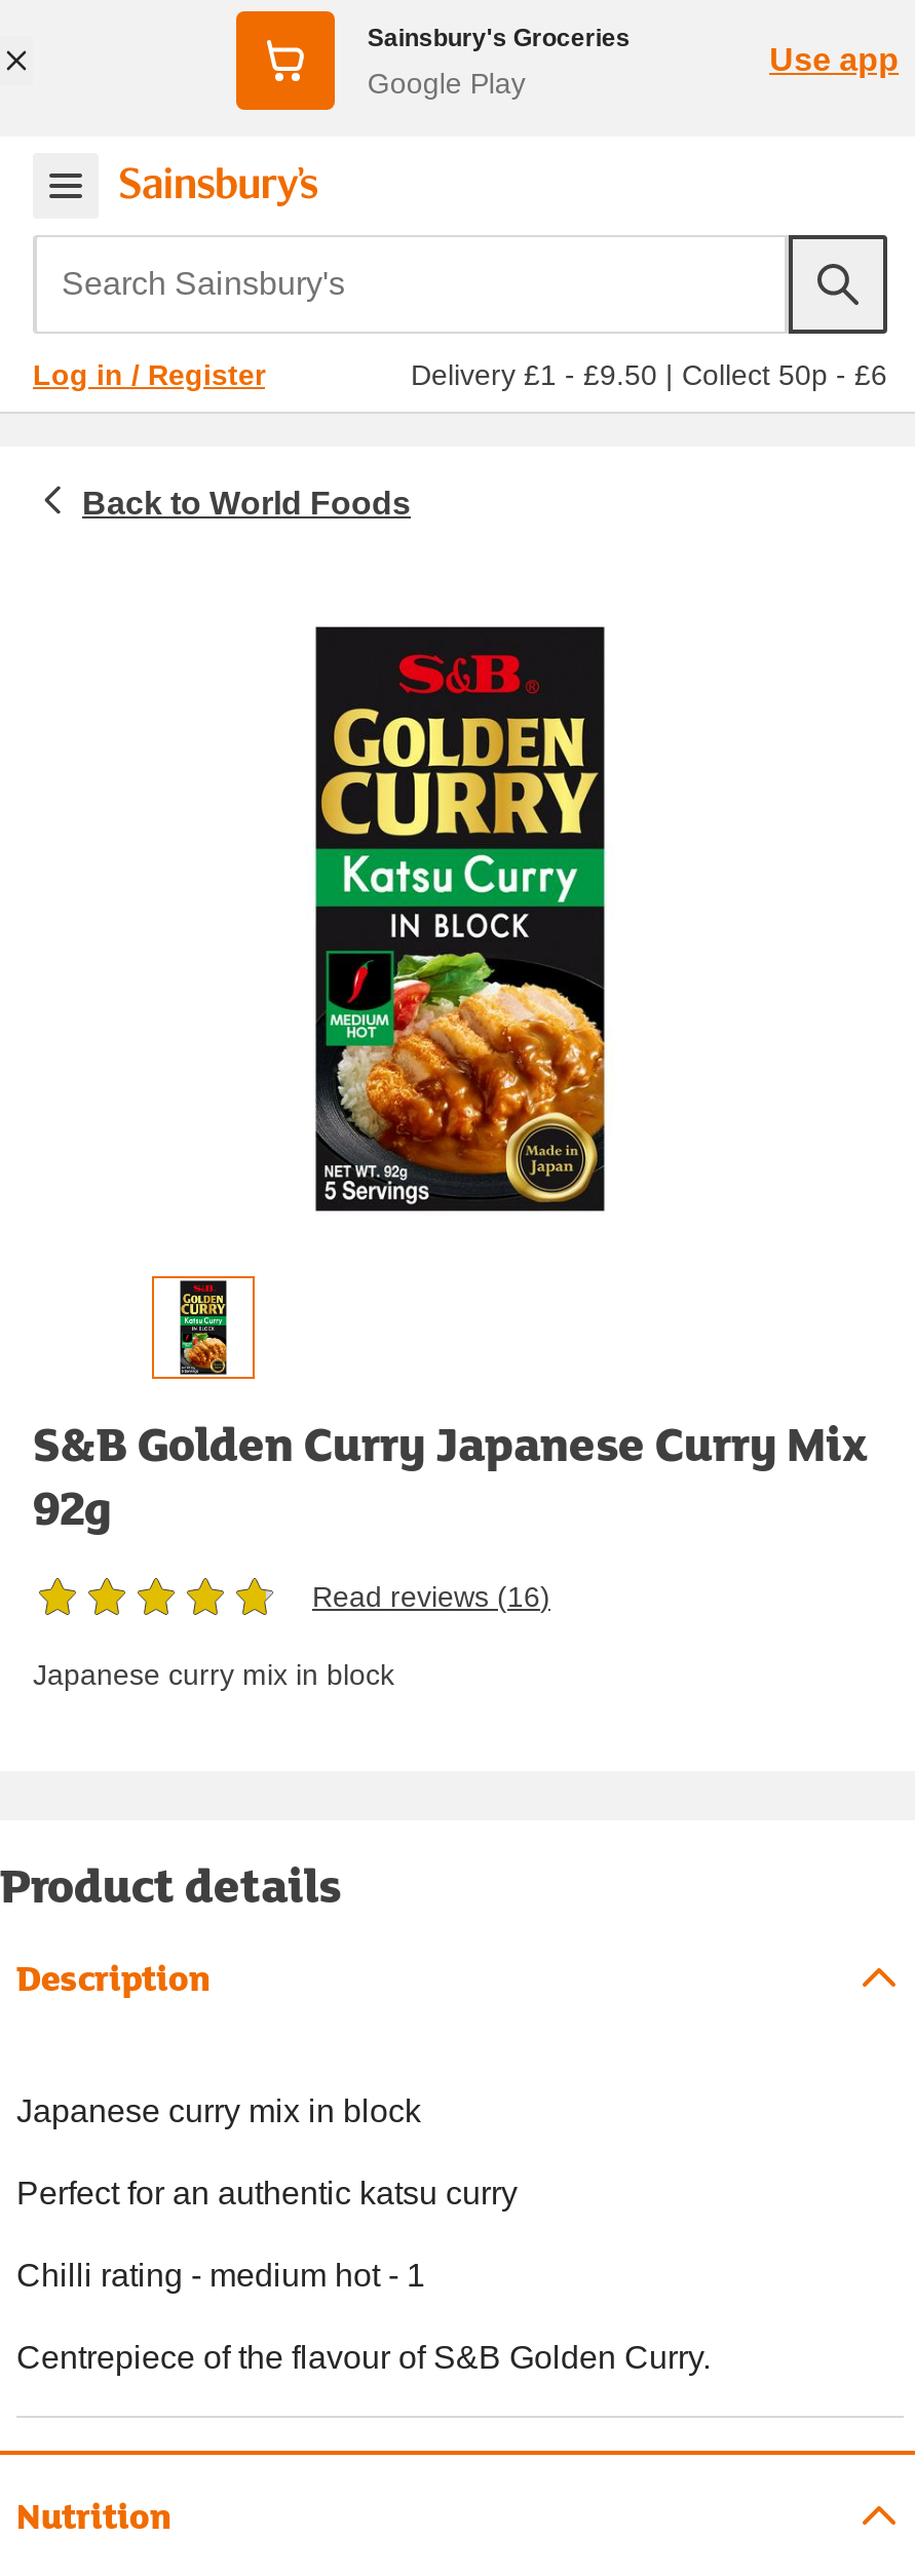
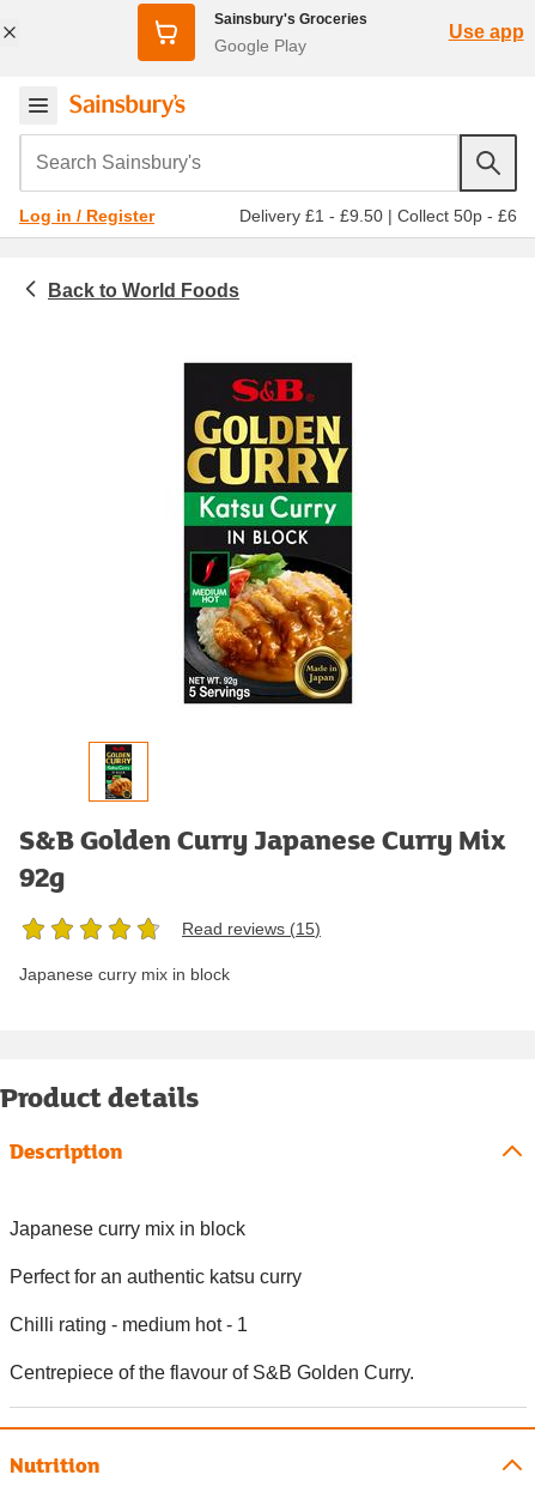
[312,1579,550,1612] Read reviews (16) -> [182,918,321,938] Read reviews (15)

